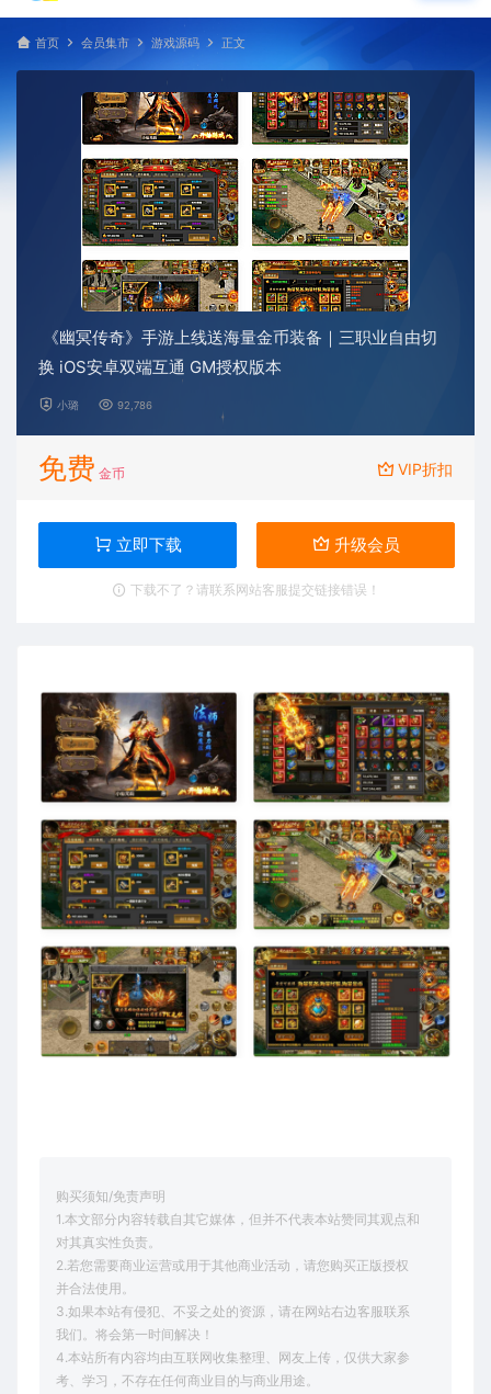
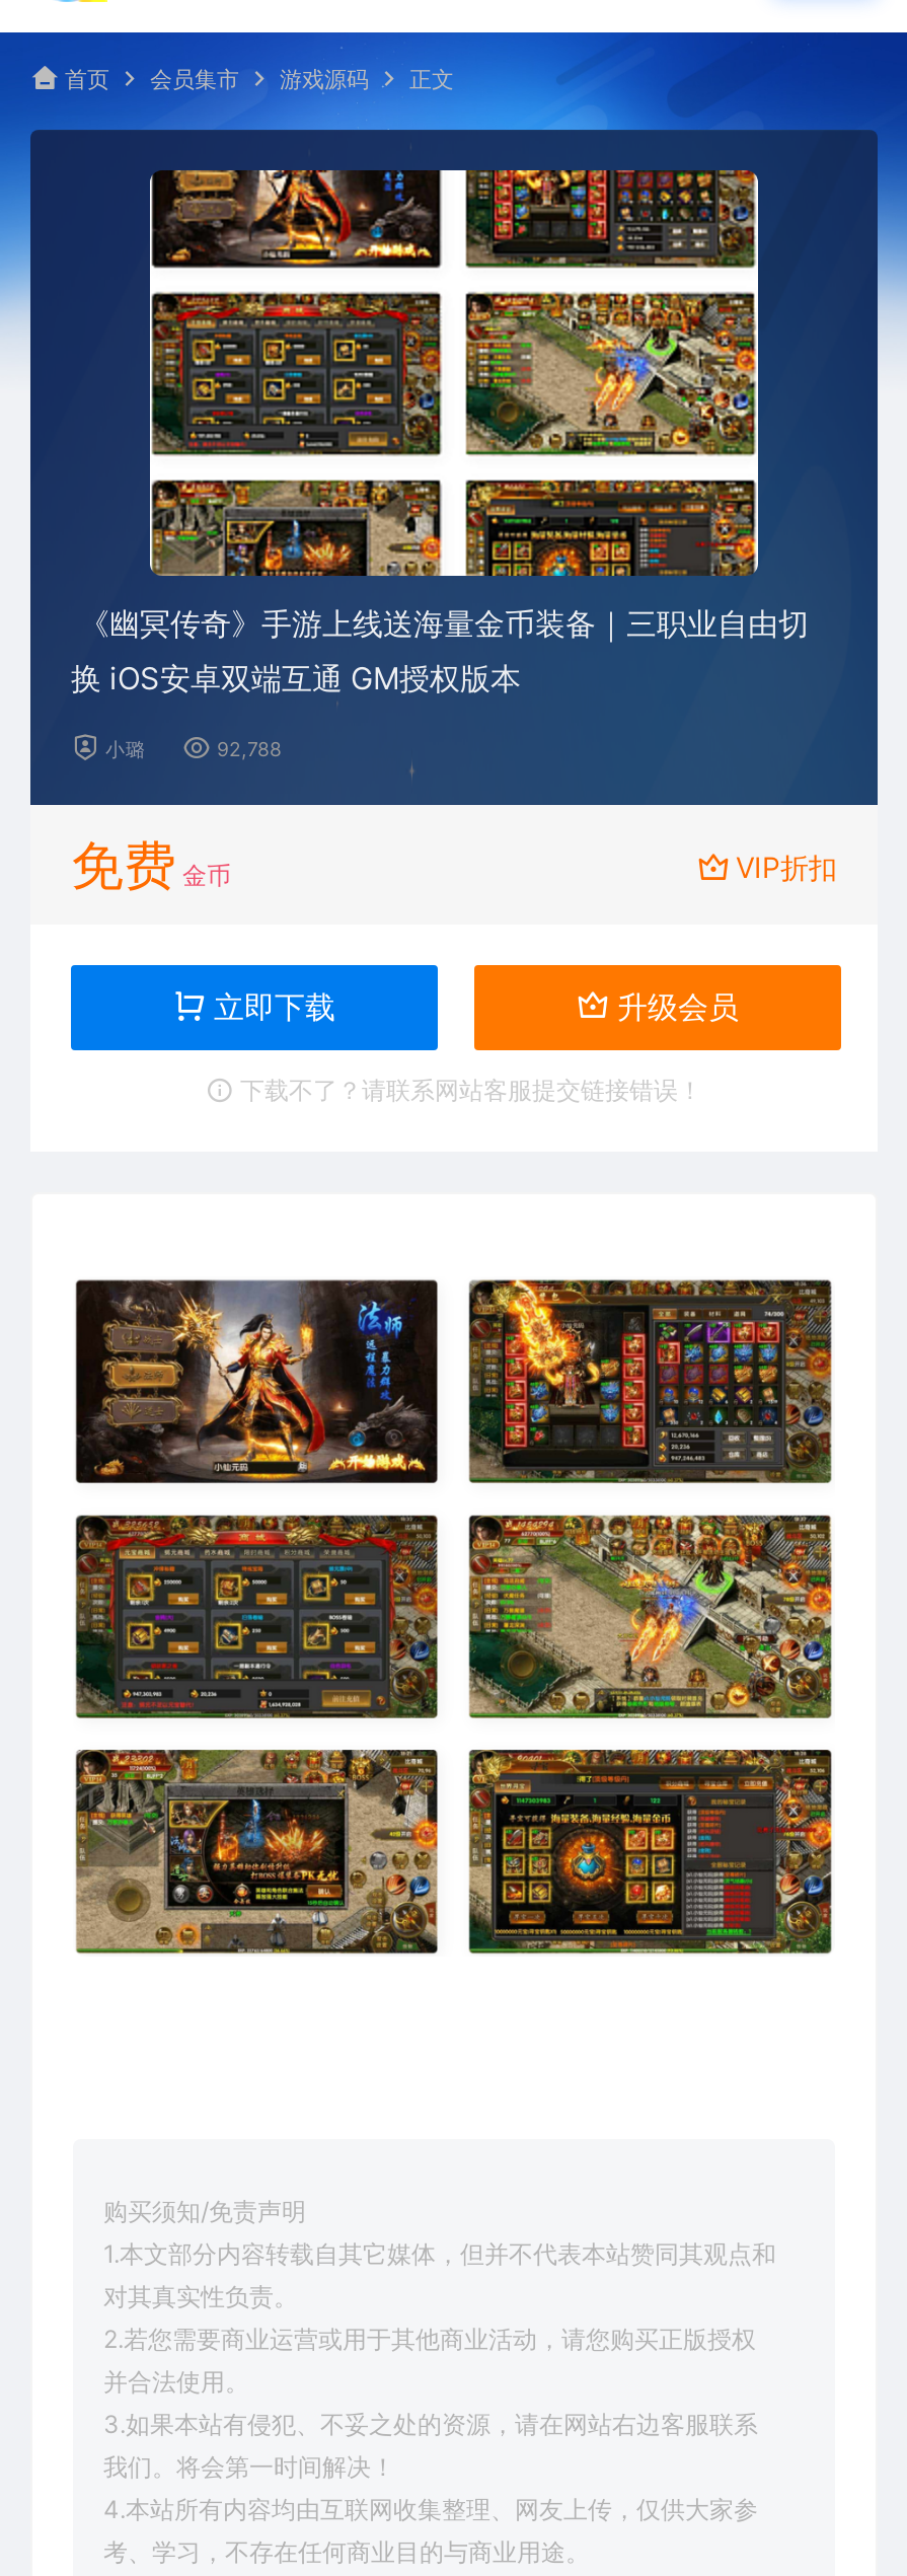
[114,399,152,411] 92,786 -> [211,738,282,760] 92,788

